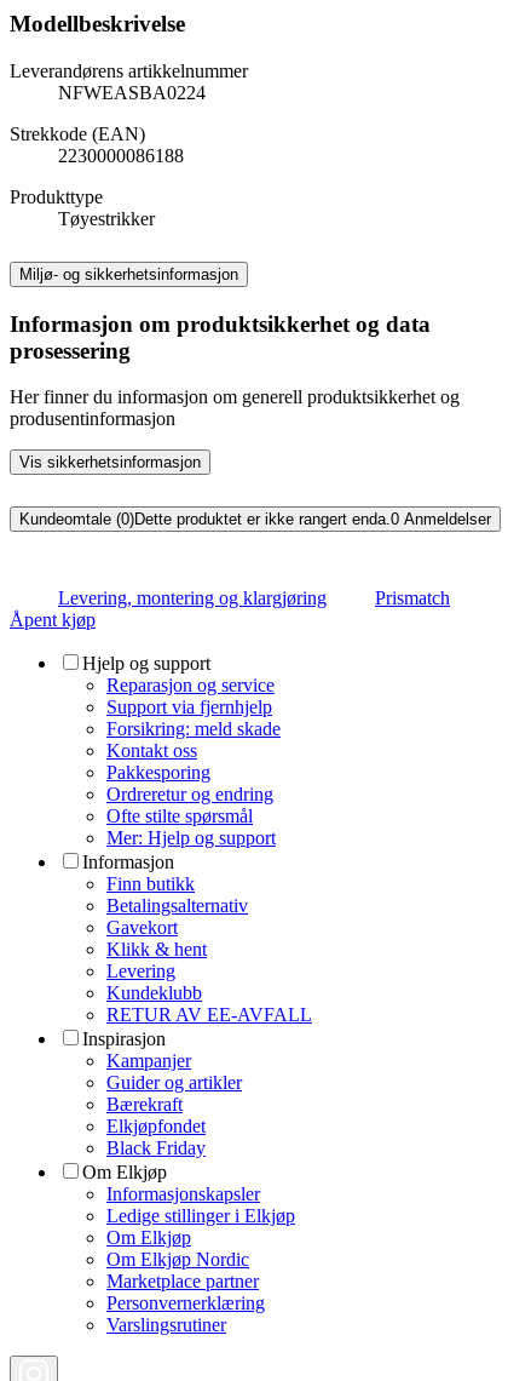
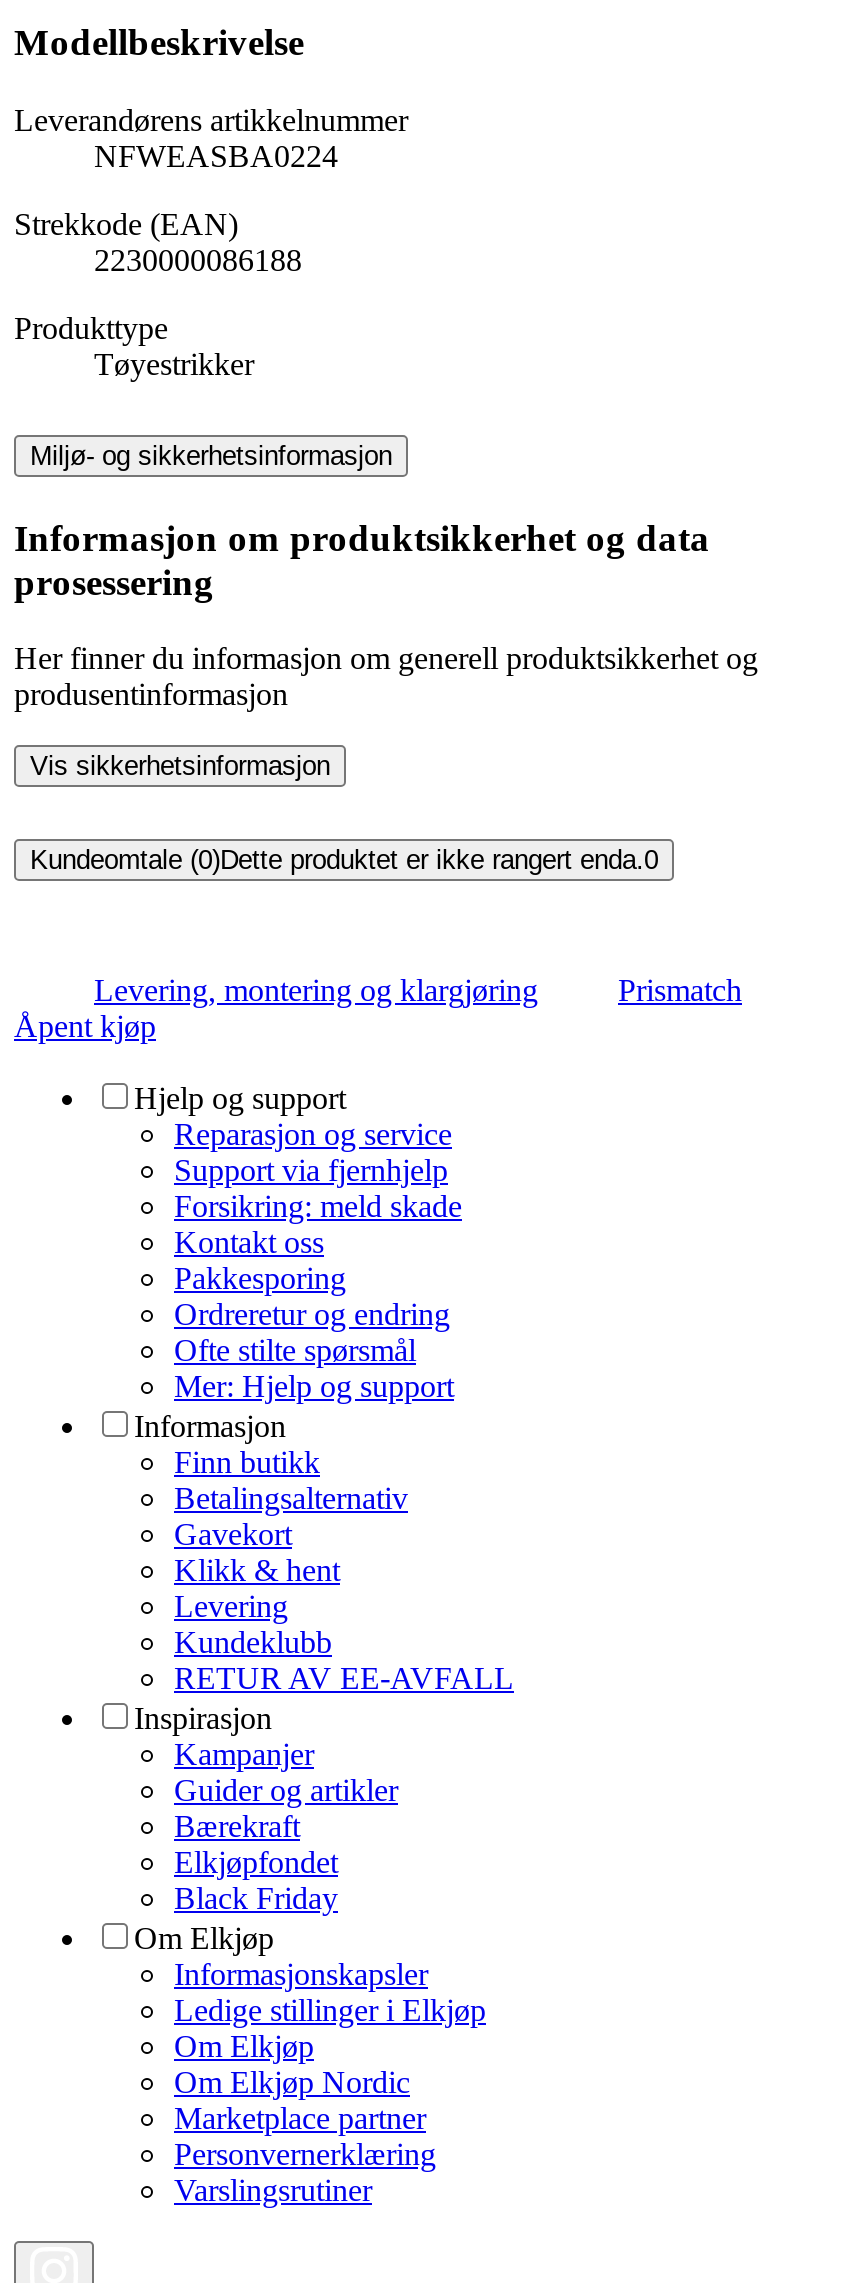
[19,510,491,528] Kundeomtale (0)Dette produktet er ikke rangert enda.0 Anmeldelser -> [30,845,658,875] Kundeomtale (0)Dette produktet er ikke rangert enda.0

